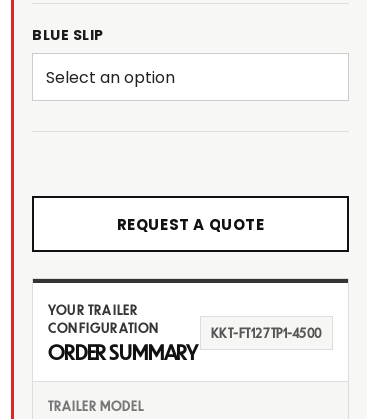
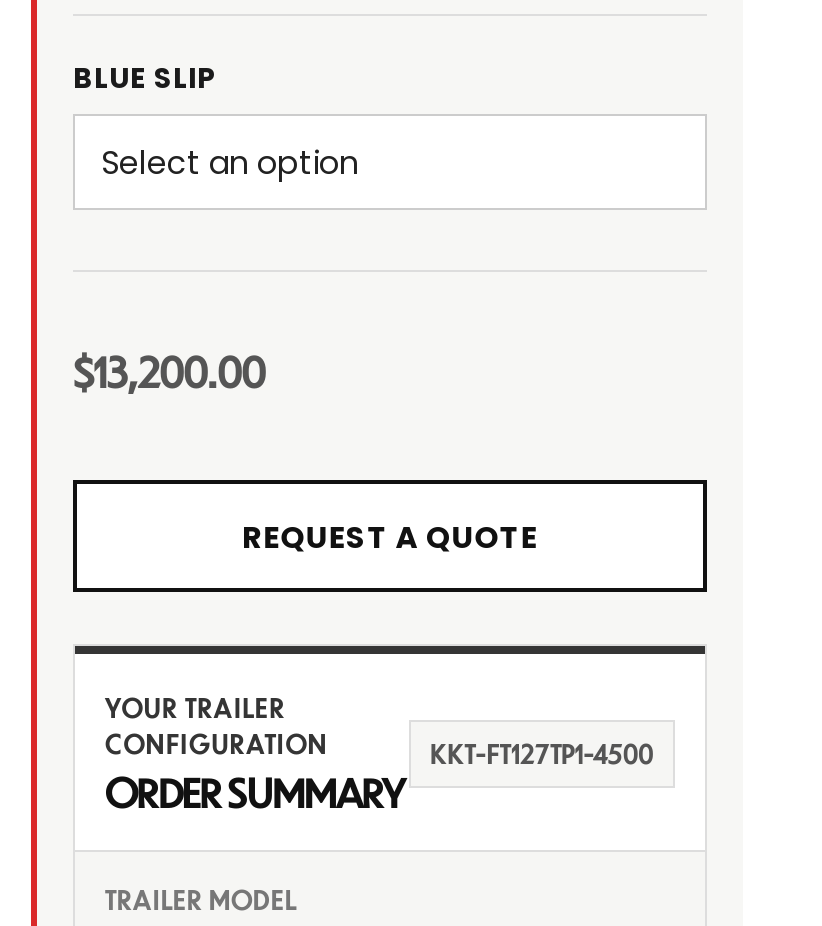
none -> [73,347,265,397] $13,200.00

